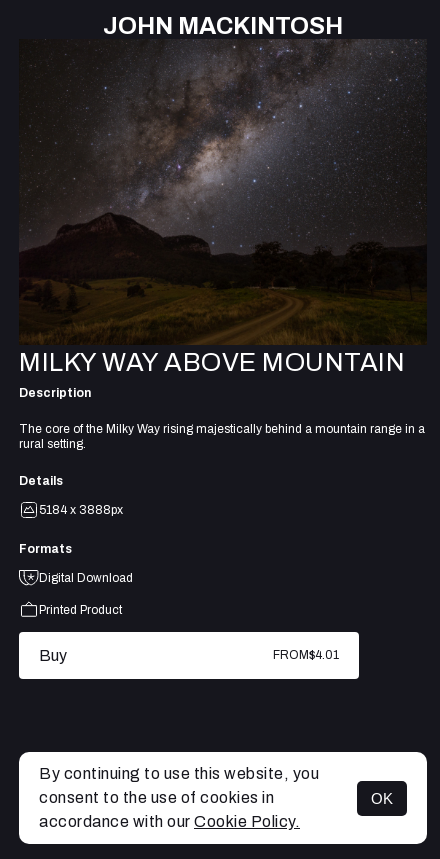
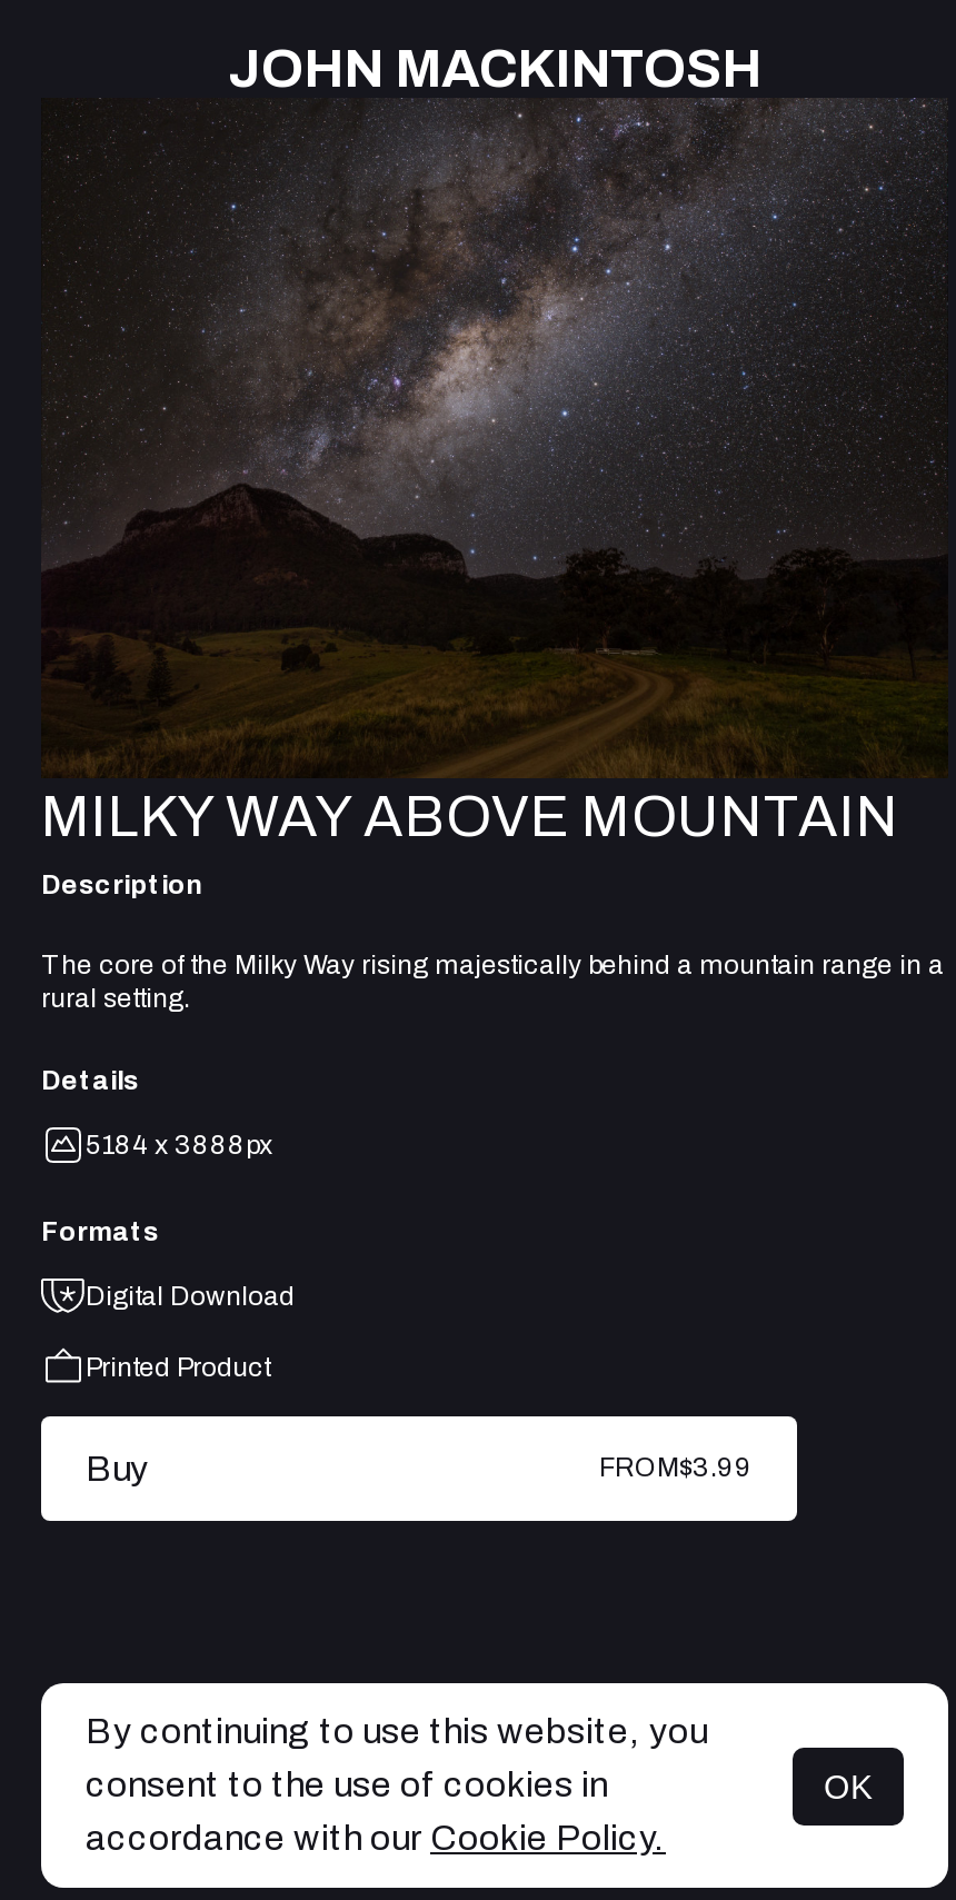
[273,648,339,662] FROM$4.01 -> [599,1453,753,1484] FROM$3.99

